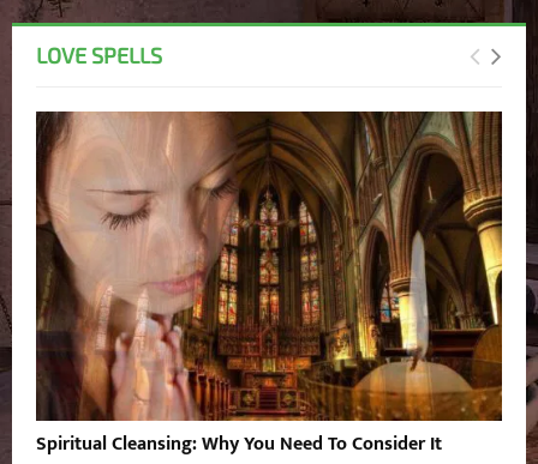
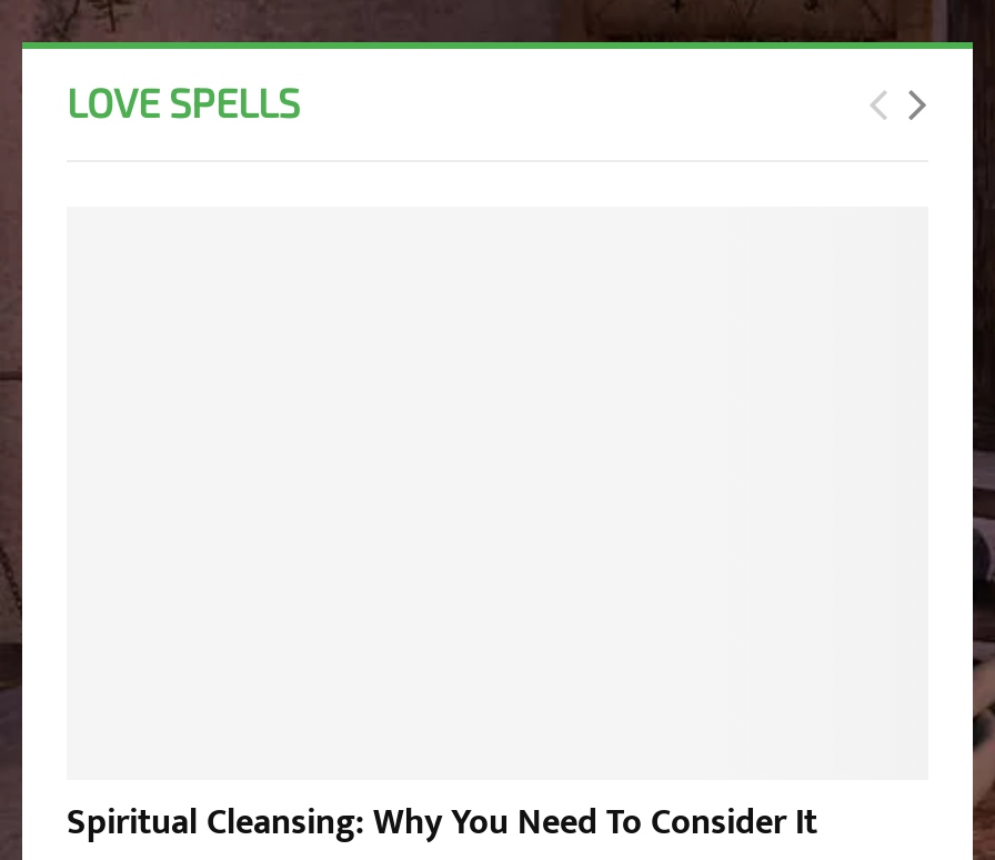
[35,110,503,422] [image] -> none

